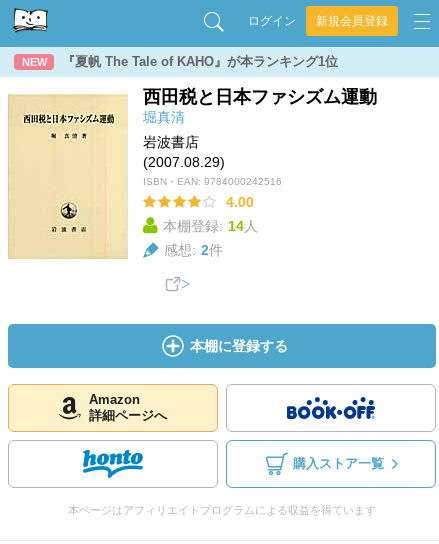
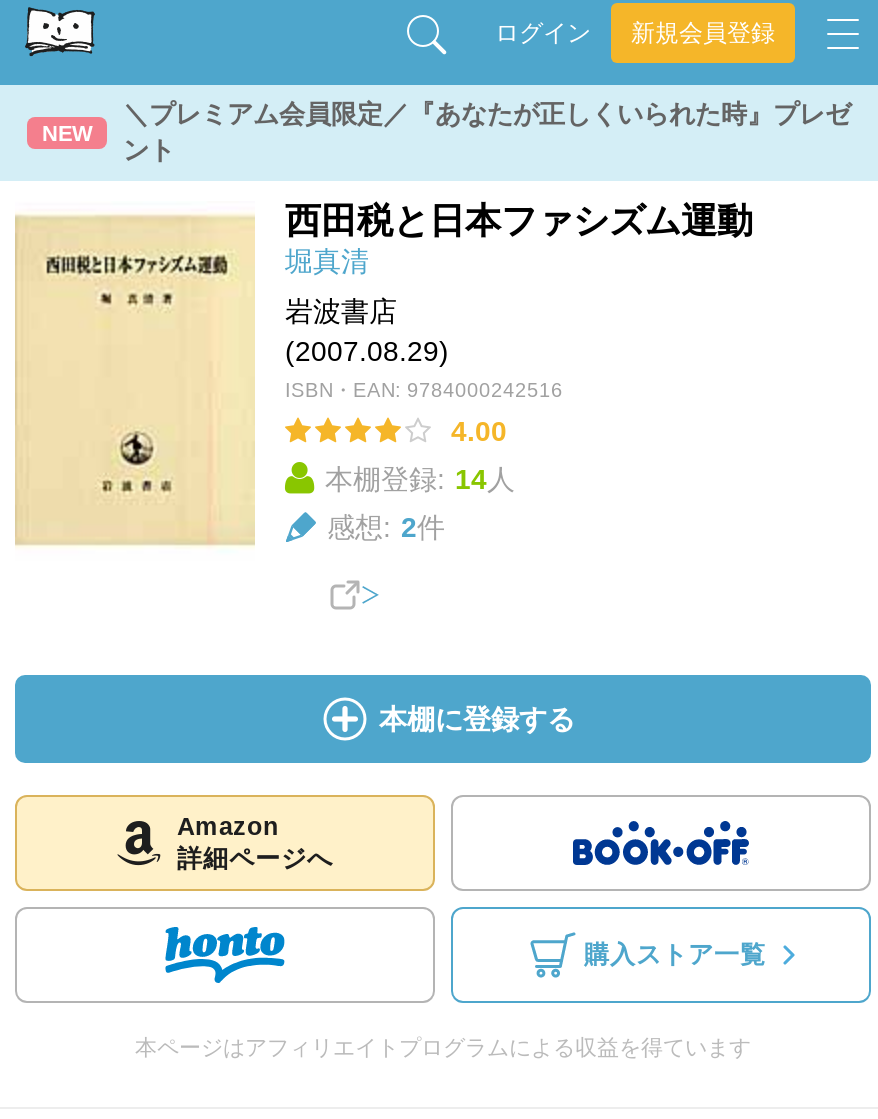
[62,54,338,69] 『夏帆 The Tale of KAHO』が本ランキング1位 -> [123,99,851,165] ＼プレミアム会員限定／『あなたが正しくいられた時』プレゼ | ント

